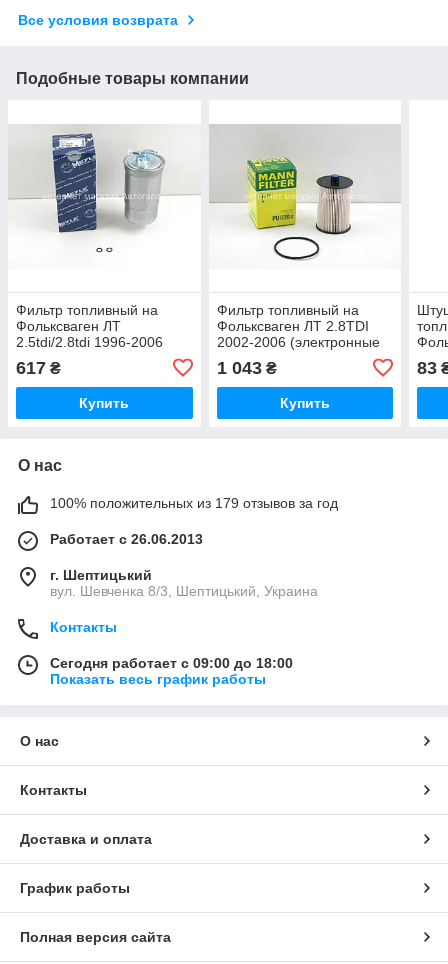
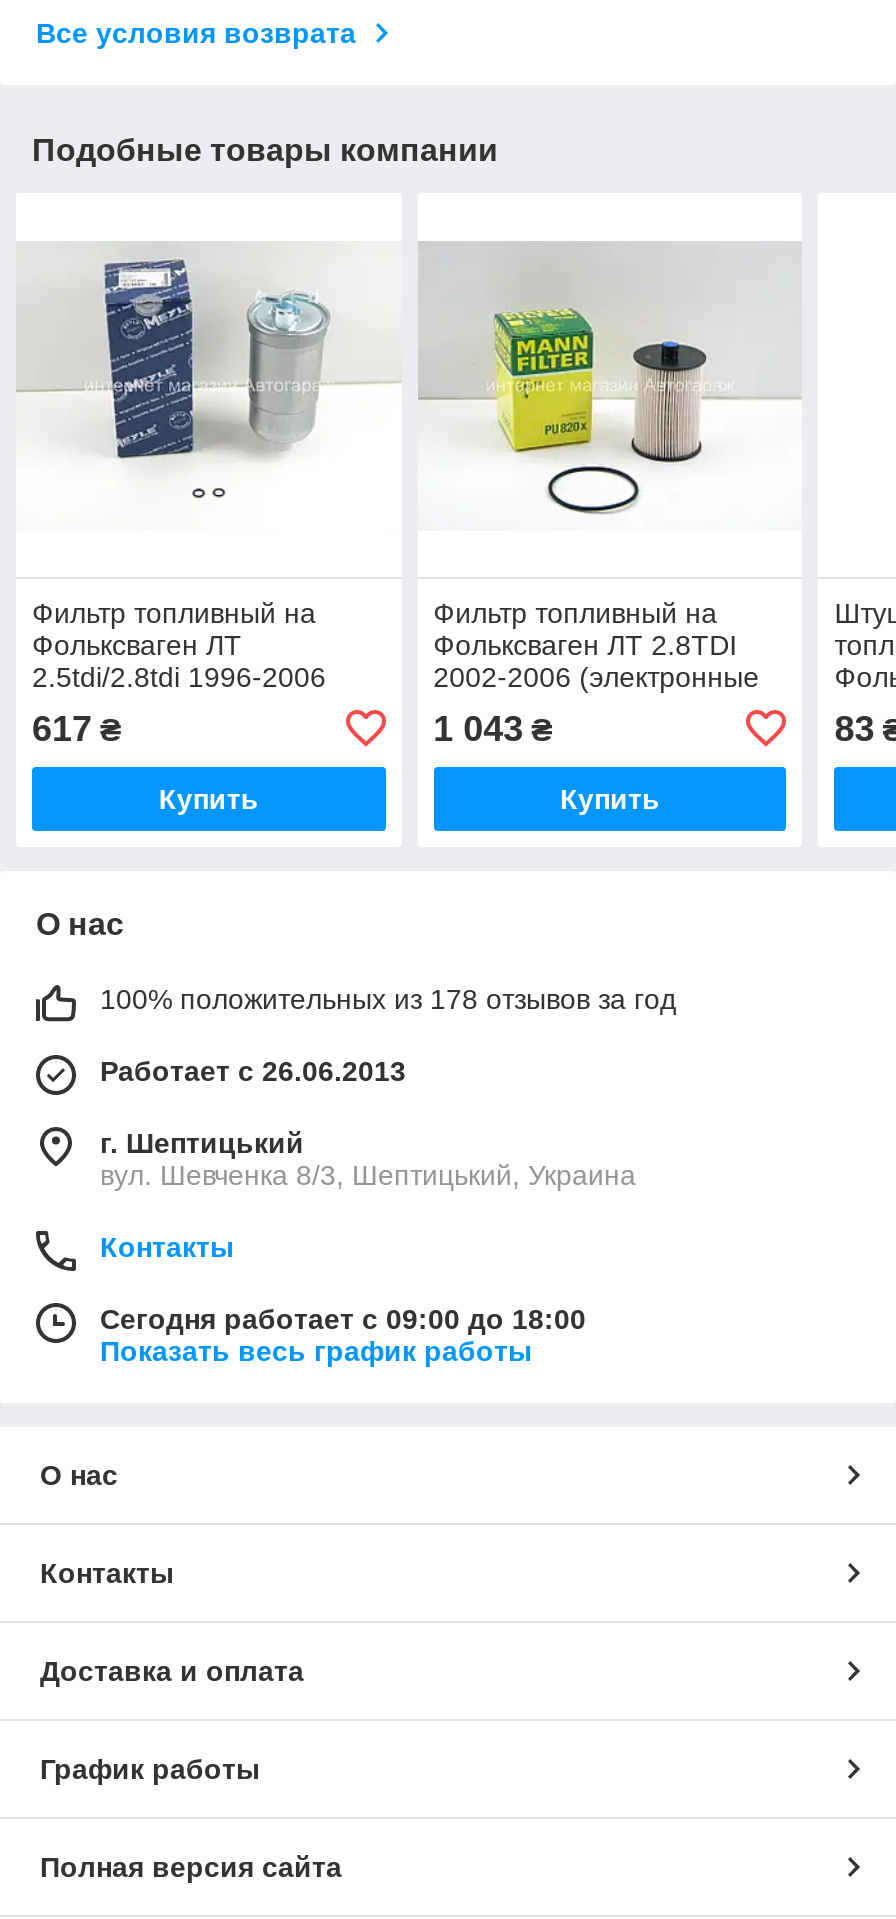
[50,495,338,511] 100% положительных из 179 отзывов за год -> [100,983,676,1015] 100% положительных из 178 отзывов за год

